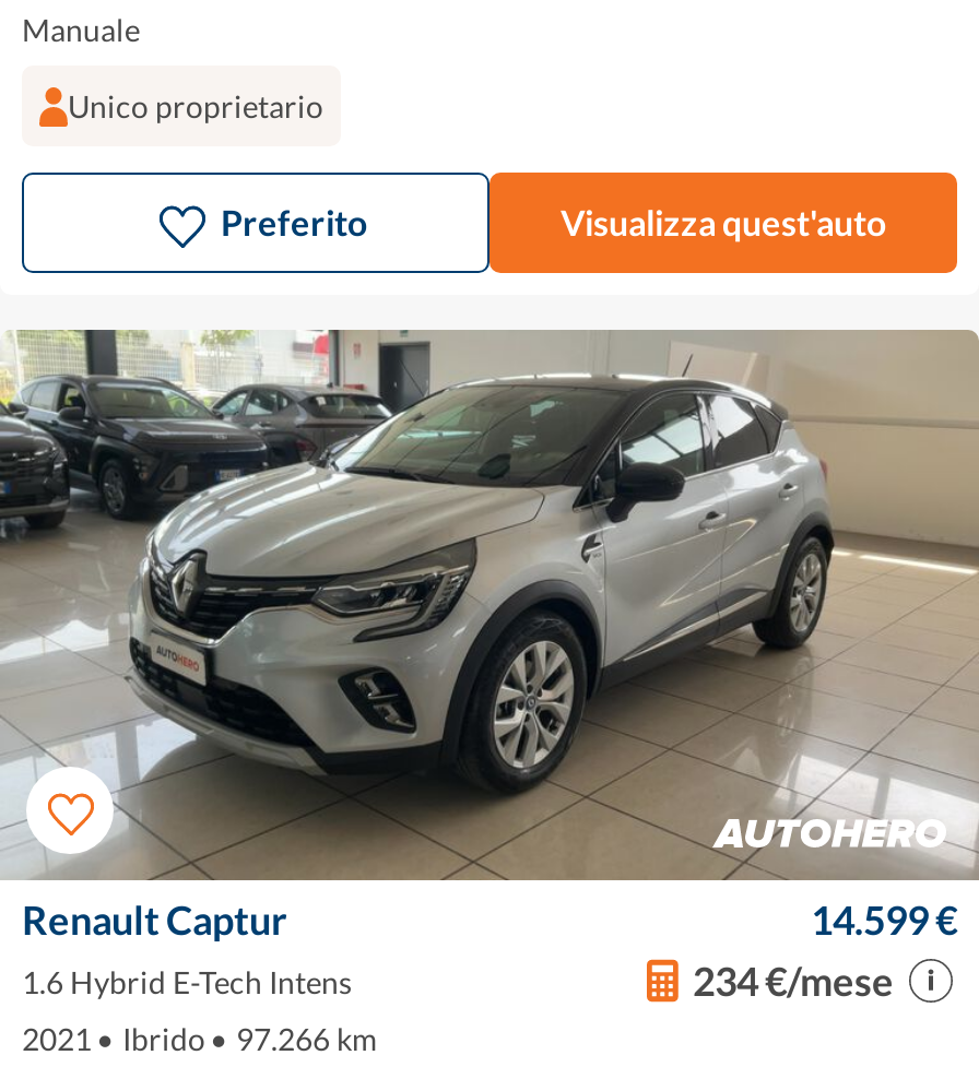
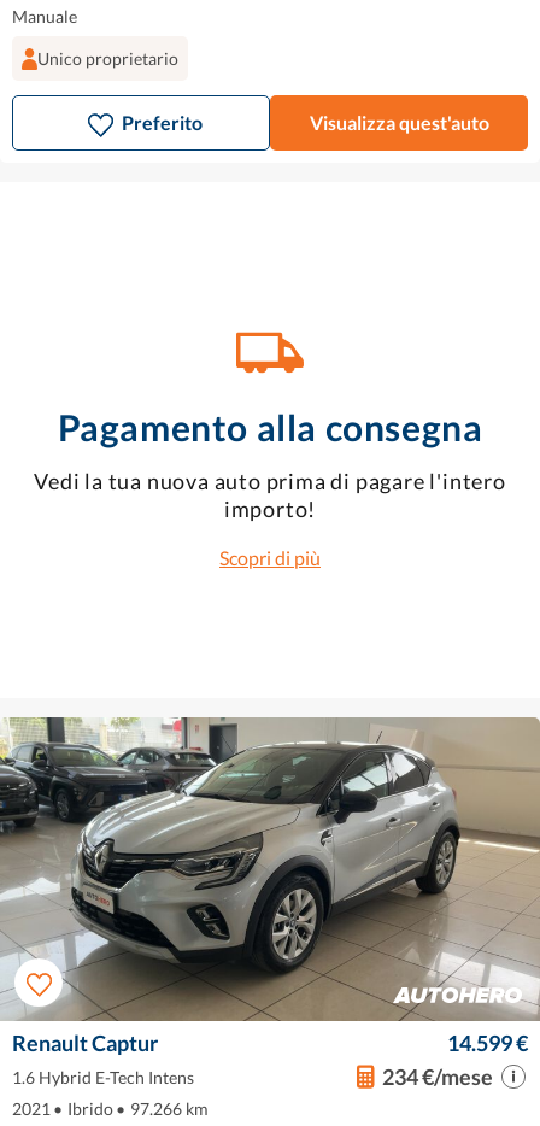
none -> [34,332,506,568] [image] | Pagamento alla consegna | Vedi la tua nuova auto prima di pagare l'intero | importo! | Scopri di più

